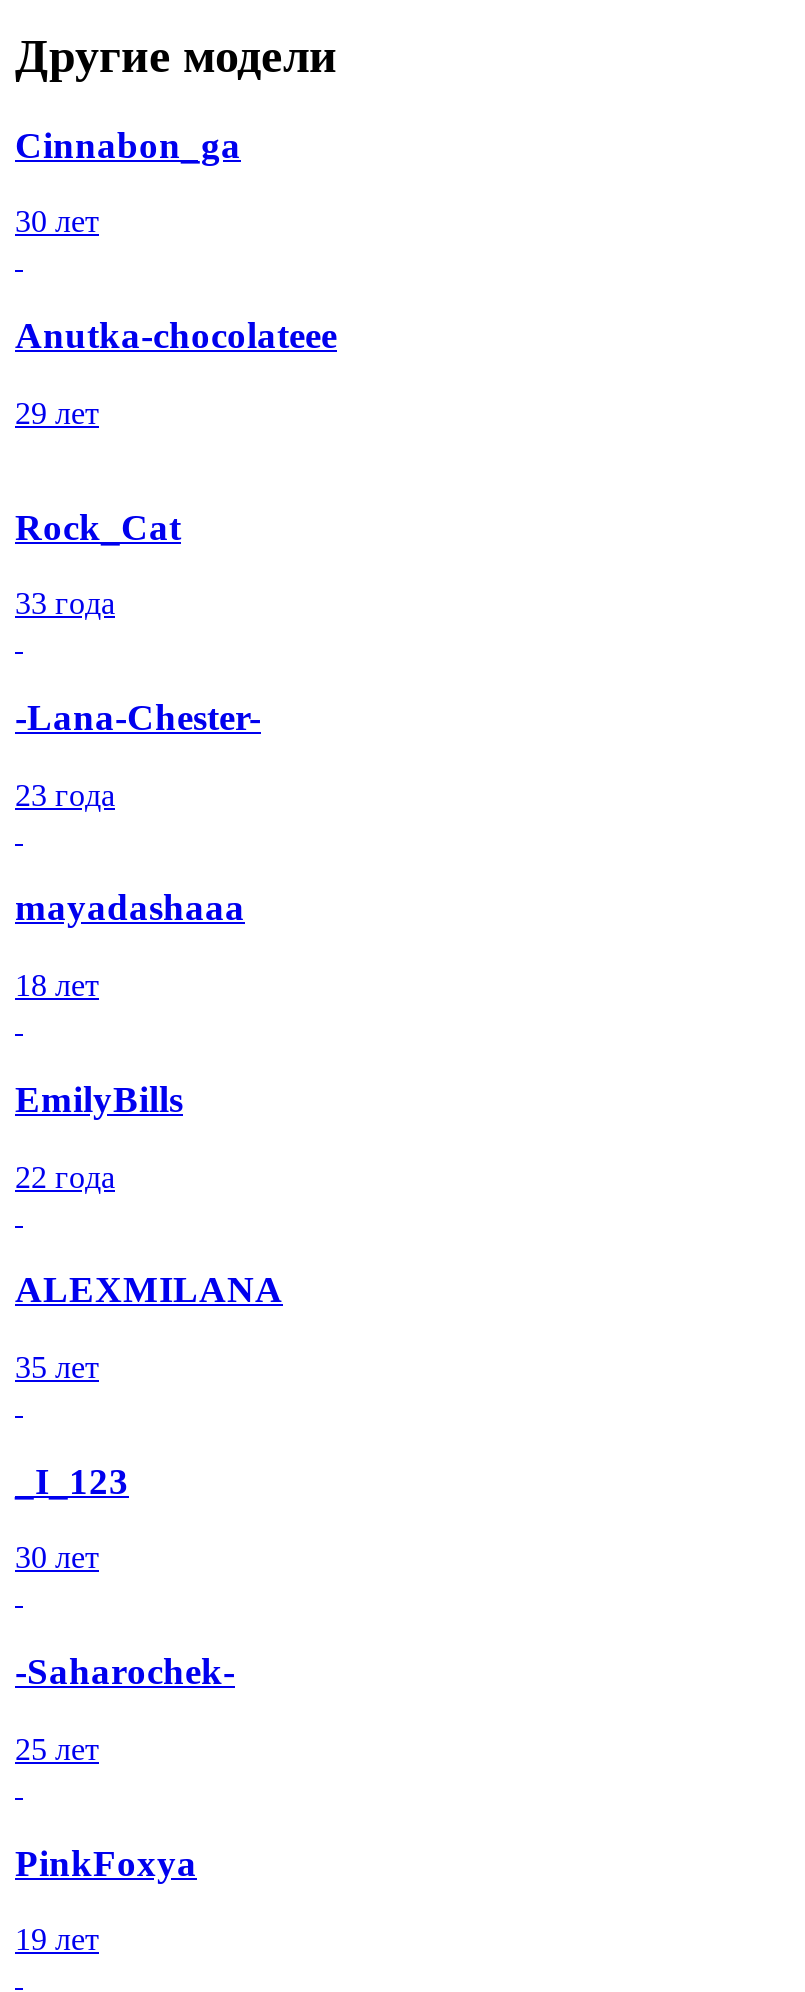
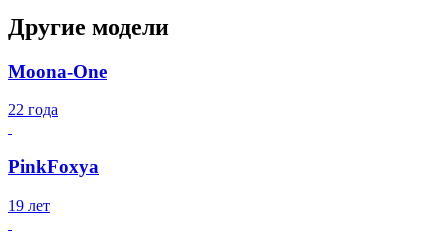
[15,123,337,1120] Cinnabon_ga | 30 лет | Anutka-chocolateee | 29 лет | Rock_Cat | 33 года | -Lana-Chester- | 23 года | mayadashaaa | 18 лет | EmilyBills -> [8,61,107,82] Moona-One
[15,1269,283,1766] ALEXMILANA | 35 лет | _I_123 | 30 лет | -Saharochek- | 25 лет -> none

